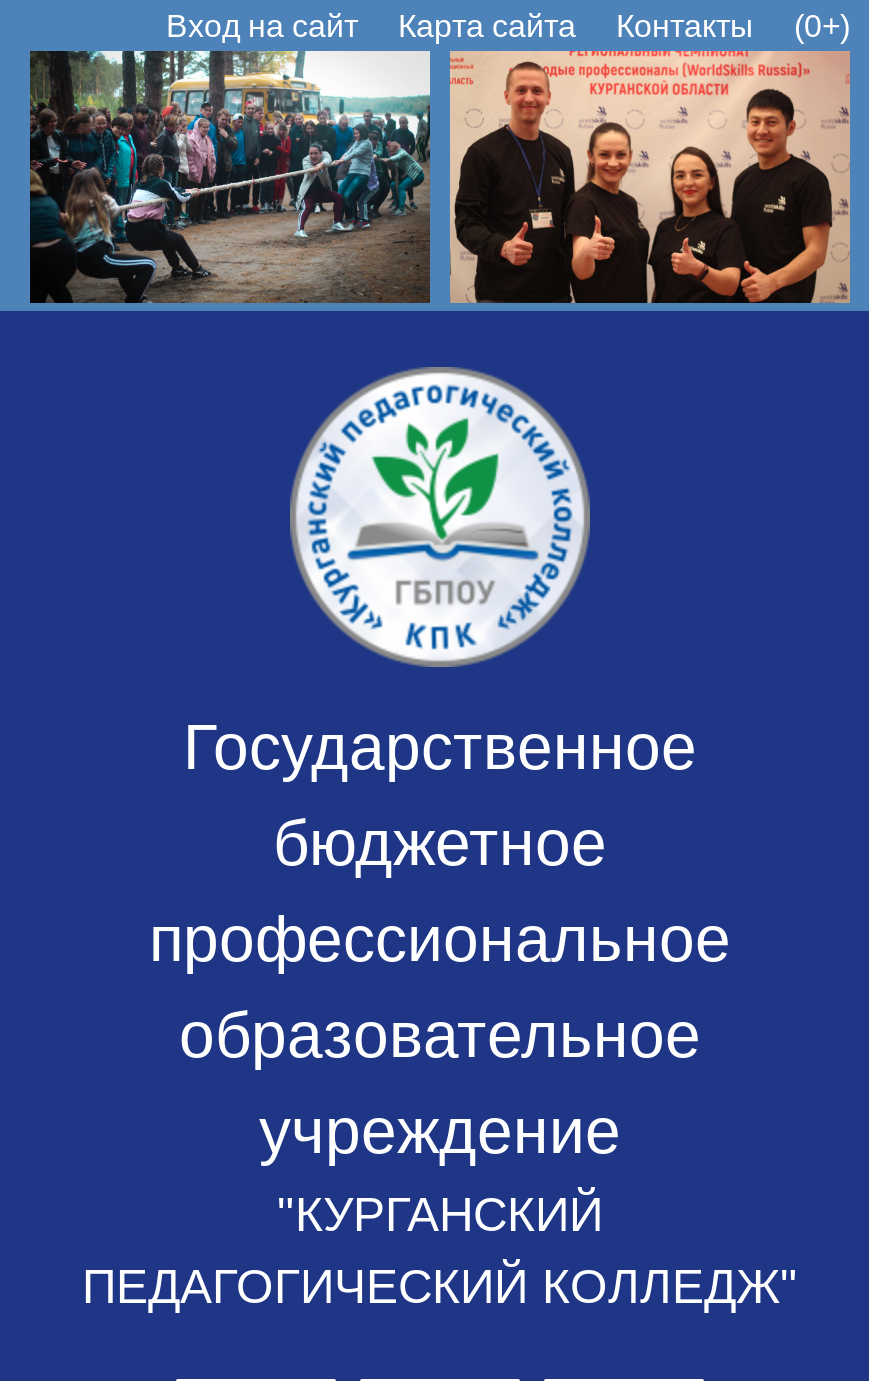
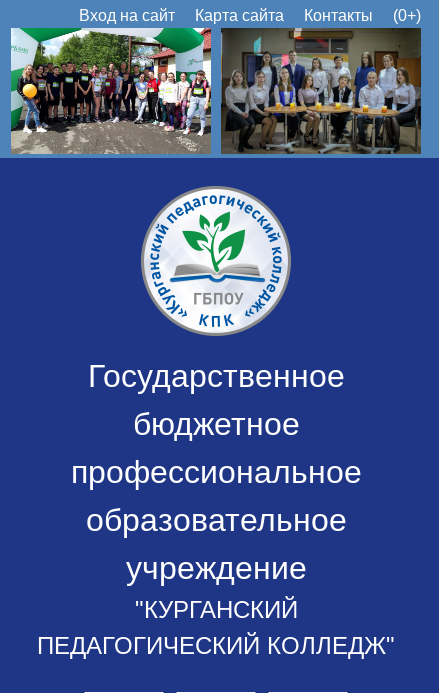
[28,49,432,305] [image] -> [10,27,212,155] [image]
[448,49,852,305] [image] -> [220,27,422,155] [image]

